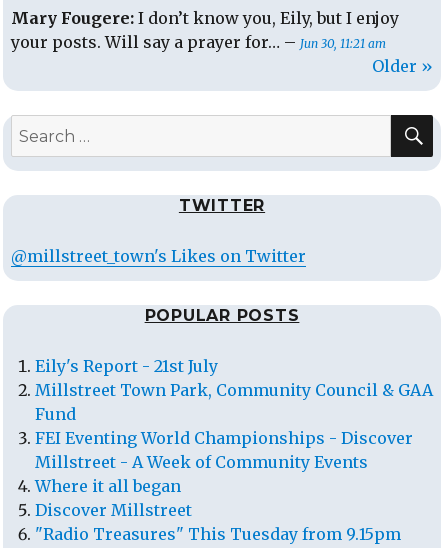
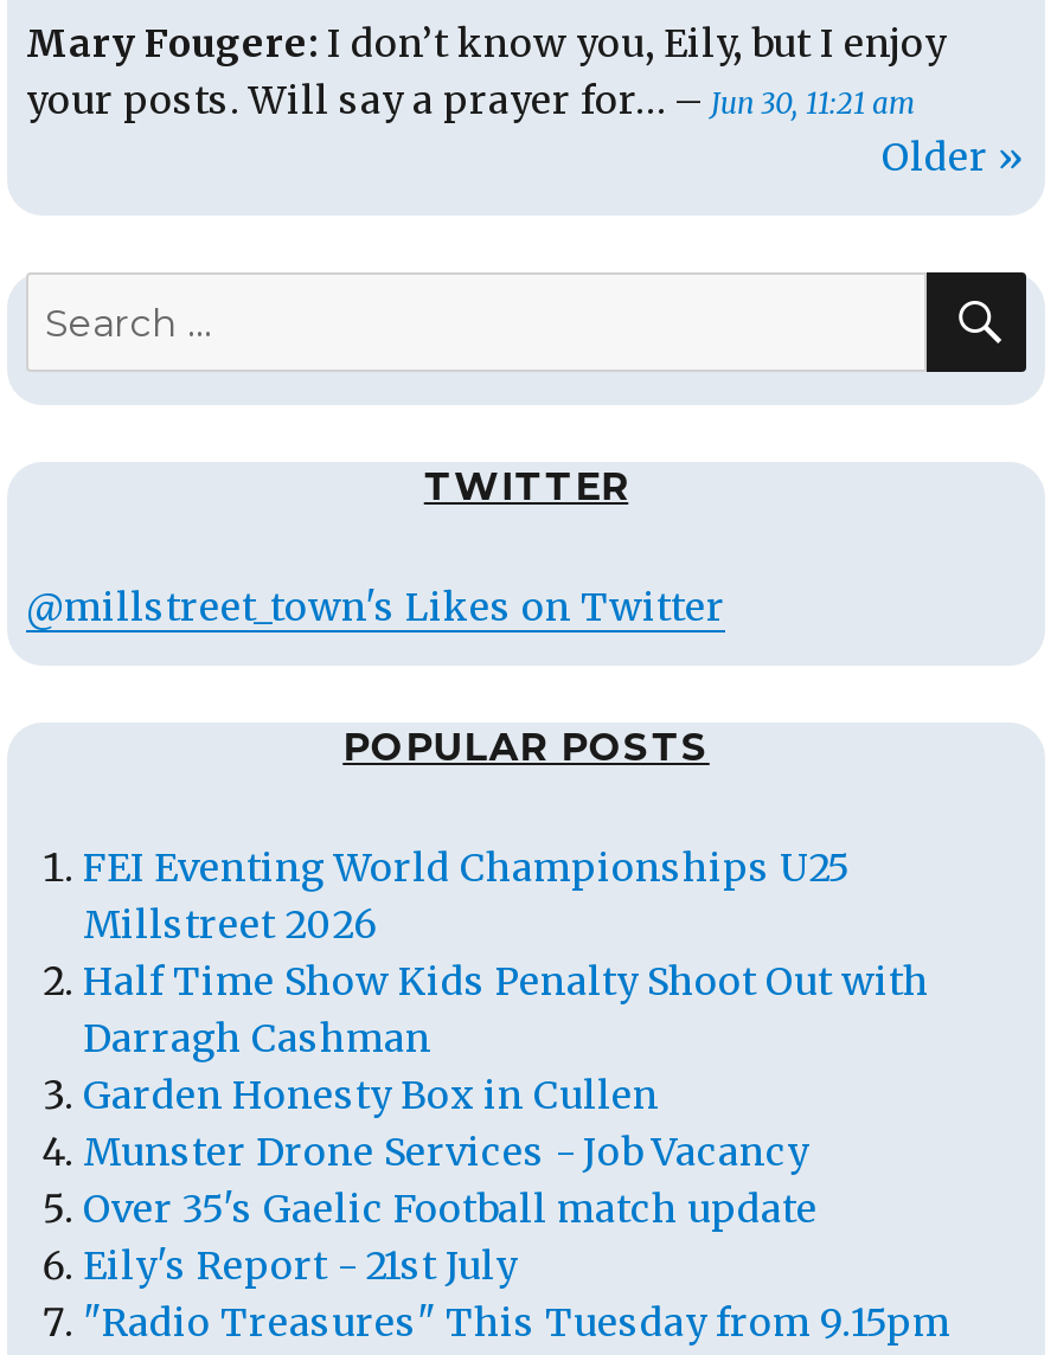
none -> [83,845,929,1233] FEI Eventing World Championships U25 | Millstreet 2026 | Half Time Show Kids Penalty Shoot Out with | Darragh Cashman | Garden Honesty Box in Cullen | Munster Drone Services - Job Vacancy | Over 35's Gaelic Football match update
moved [35,356,218,376] -> [83,1242,517,1290]: Eily's Report - 21st July
[35,380,433,520] Millstreet Town Park, Community Council & GAA | Fund | FEI Eventing World Championships - Discover | Millstreet - A Week of Community Events | Where it all began | Discover Millstreet -> none

